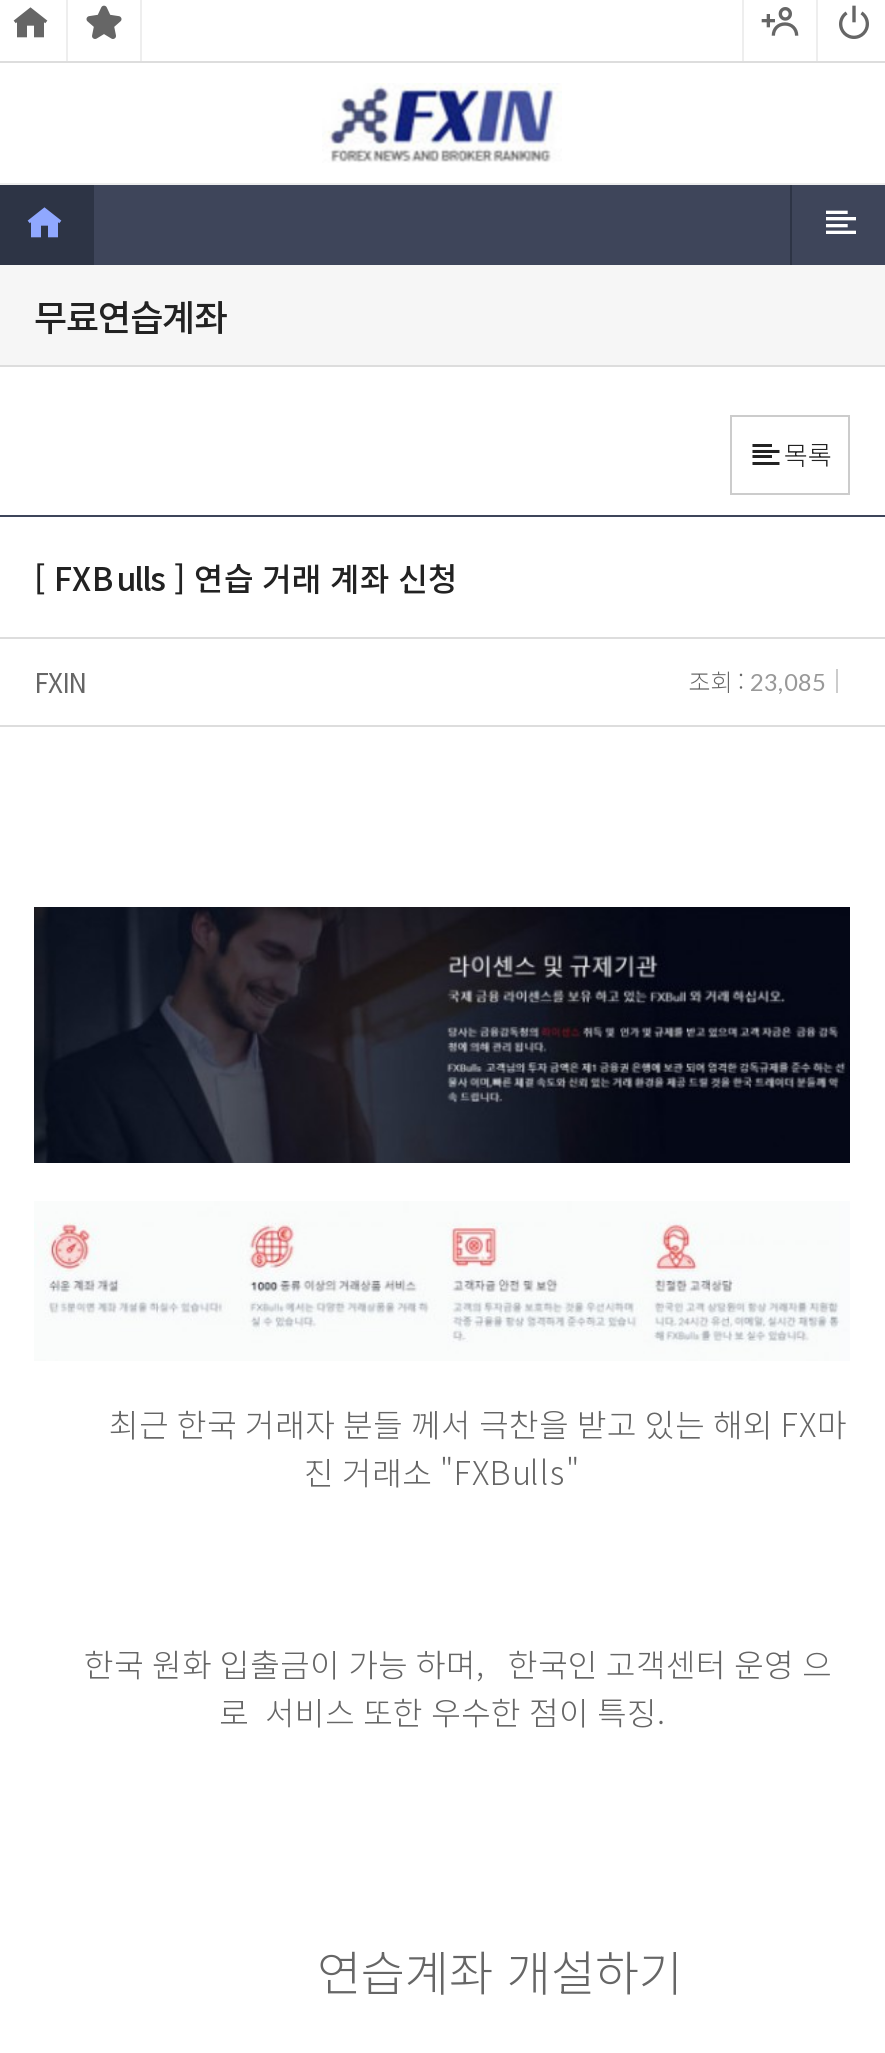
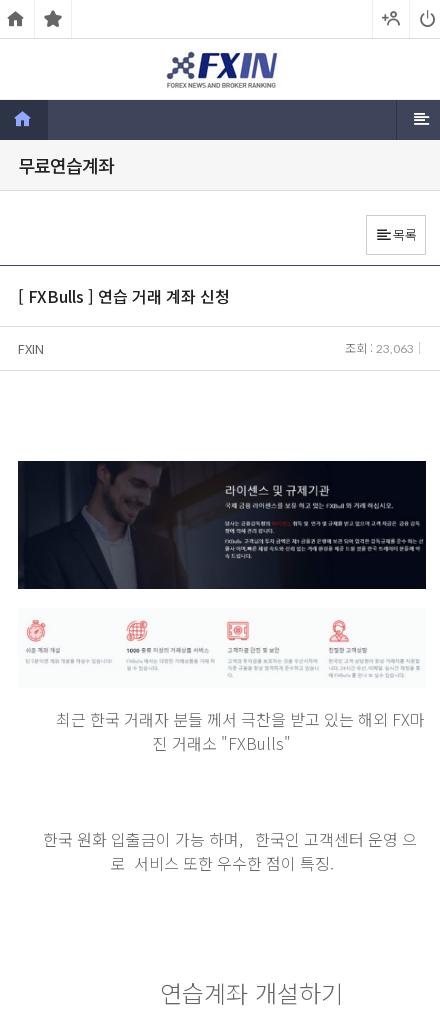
[688,663,826,697] 조회 : 23,085 -> [345,339,414,356] 조회 : 23,063

